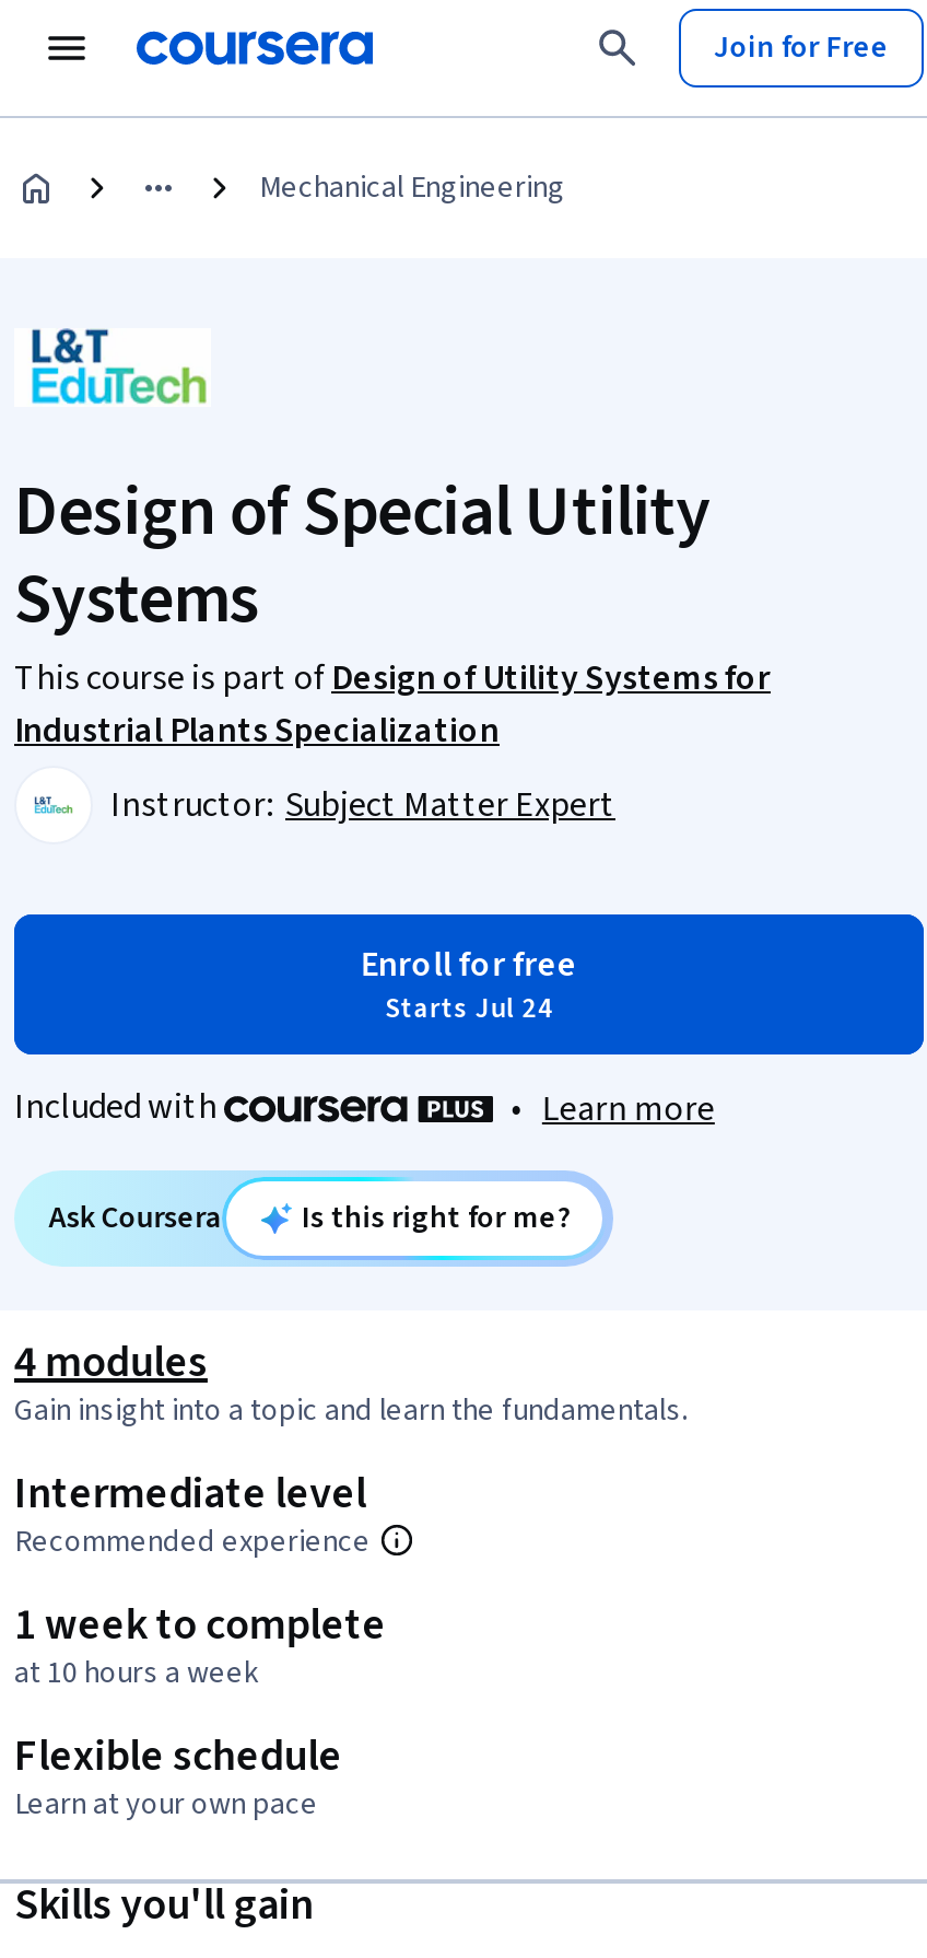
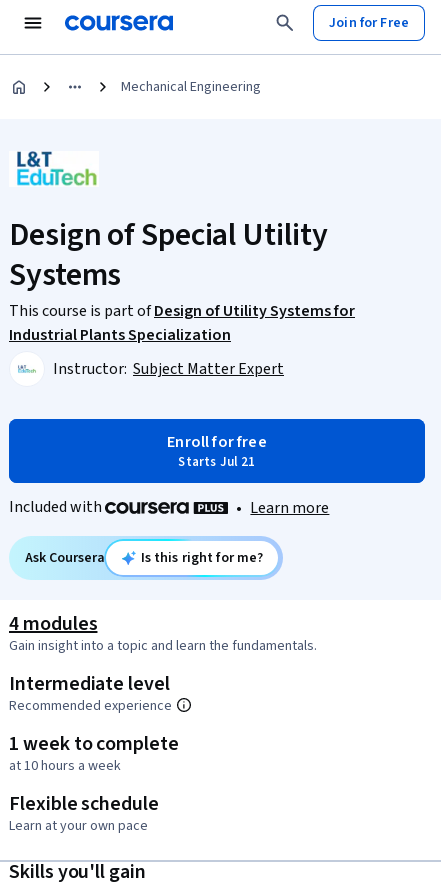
[385,989,553,1028] Starts Jul 24 -> [178,453,255,471] Starts Jul 21

